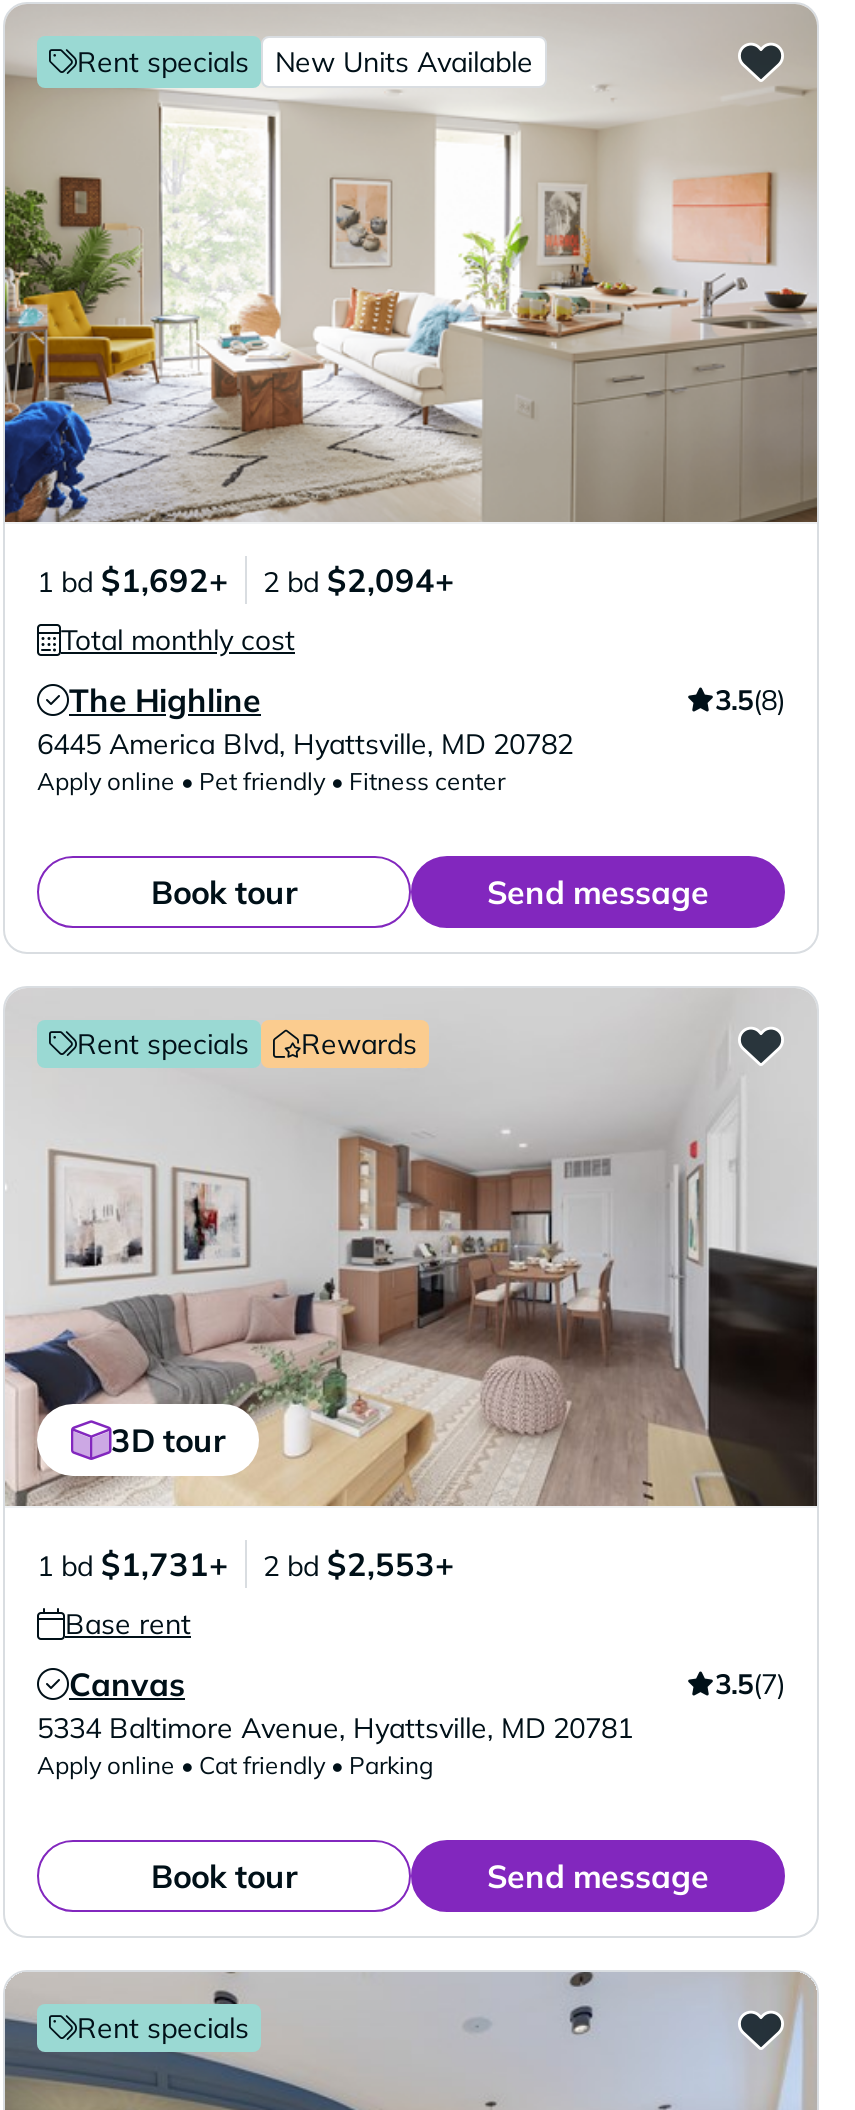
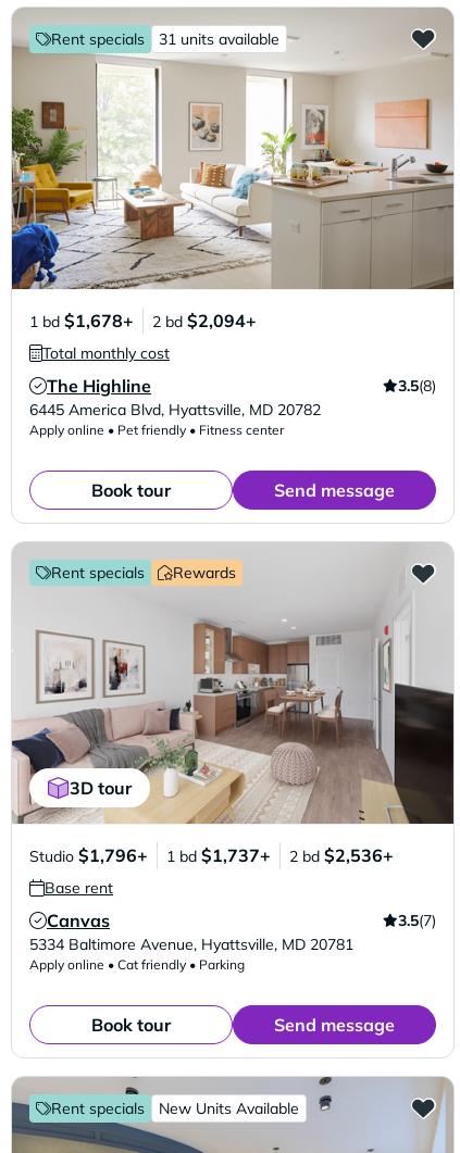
moved [275,44,533,80] -> [159,1099,299,1118]: New Units Available
none -> [159,29,279,49] 31 units available
[37,560,455,600] 1 bd $1,692+ 2 bd $2,094+ -> [29,310,257,331] 1 bd $1,678+ 2 bd $2,094+
[37,1544,455,1584] 1 bd $1,731+ | 2 bd $2,553+ -> [29,844,394,866] Studio $1,796+ | 1 bd $1,737+ | 2 bd $2,536+

